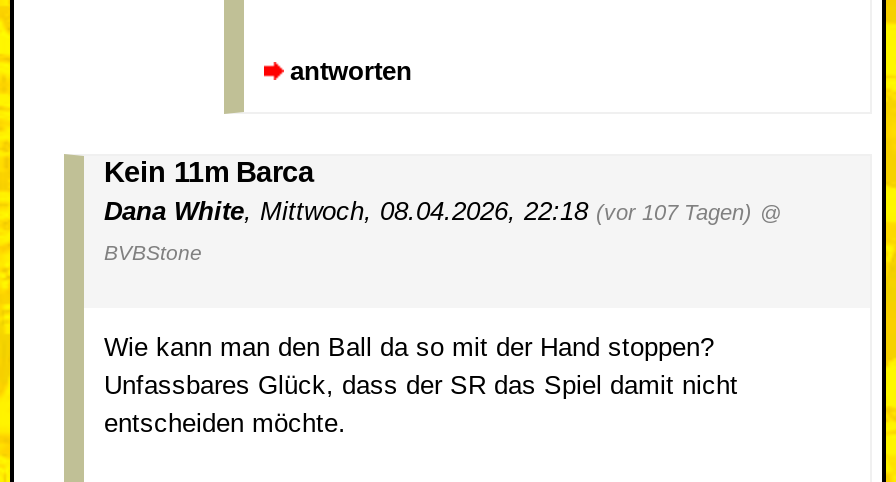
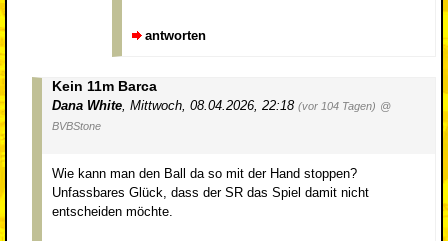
[104,195,782,225] Dana White, Mittwoch, 08.04.2026, 22:18 (vor 107 Tagen) @ -> [52,97,391,112] Dana White, Mittwoch, 08.04.2026, 22:18 (vor 104 Tagen) @

